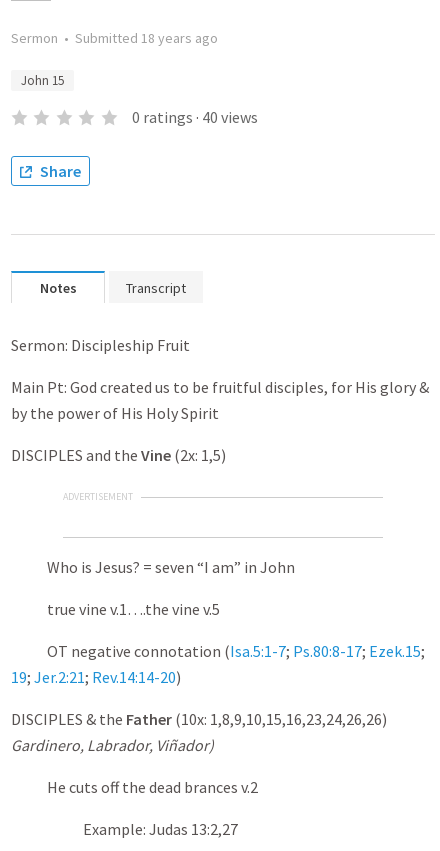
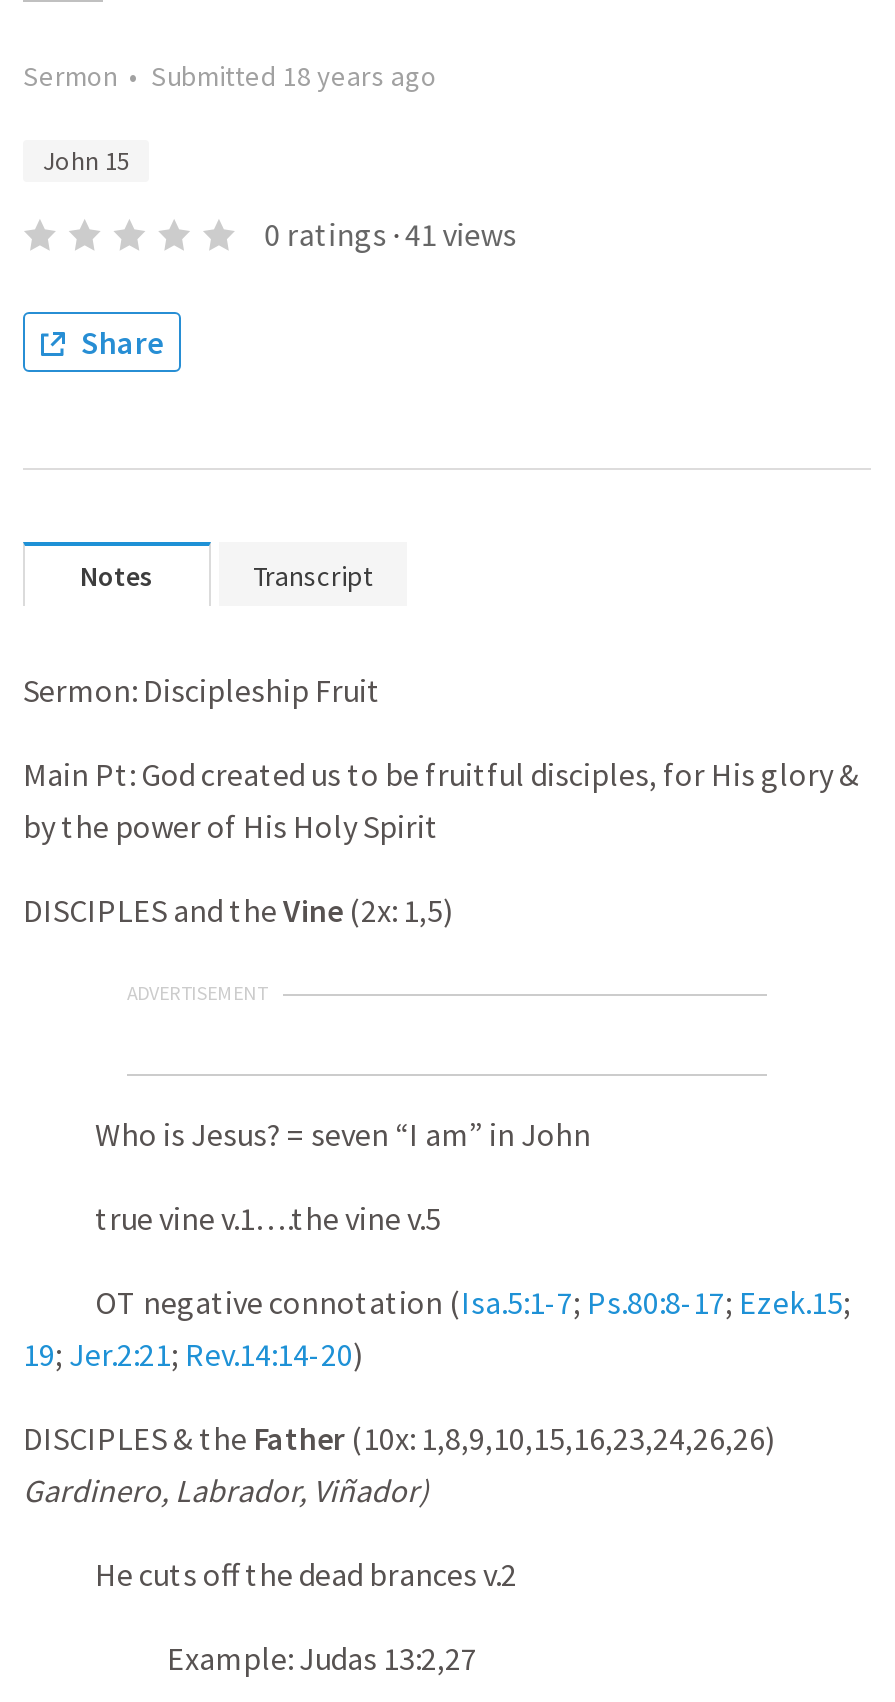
[132,107,258,127] 0 ratings · 40 views -> [264,214,516,254] 0 ratings · 41 views

